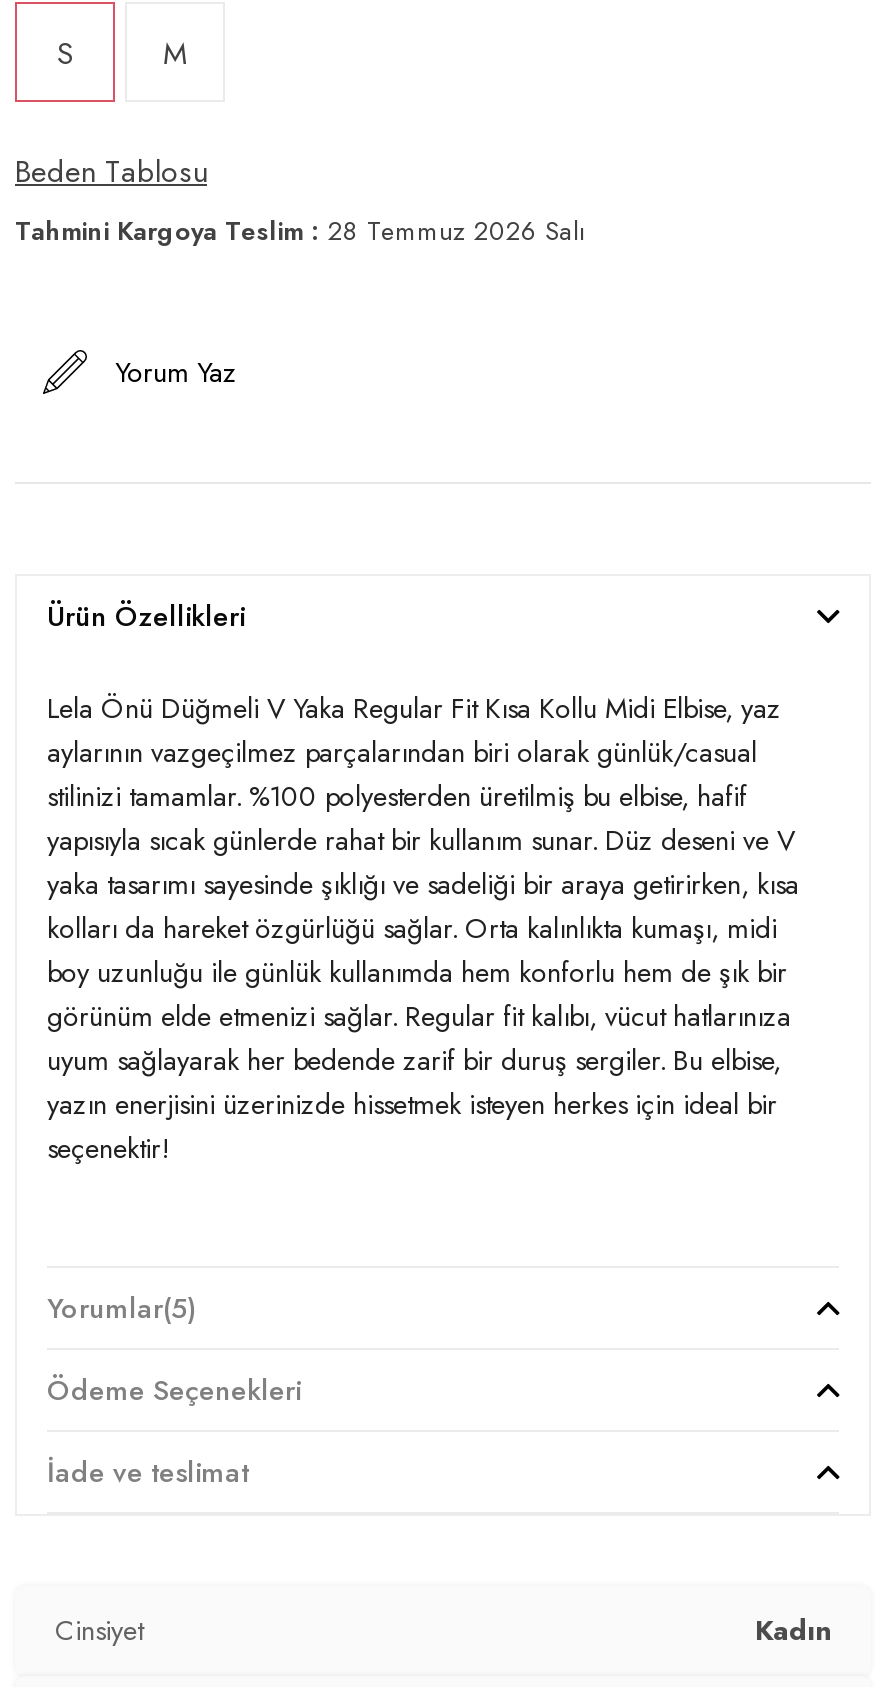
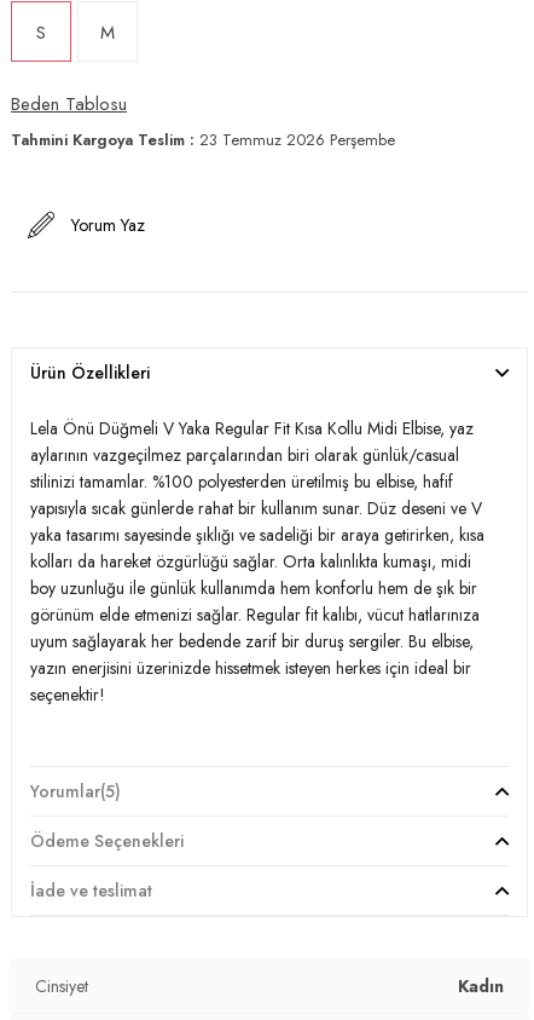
[15,212,585,250] Tahmini Kargoya Teslim : 28 Temmuz 2026 Salı -> [11,128,395,151] Tahmini Kargoya Teslim : 23 Temmuz 2026 Perşembe

